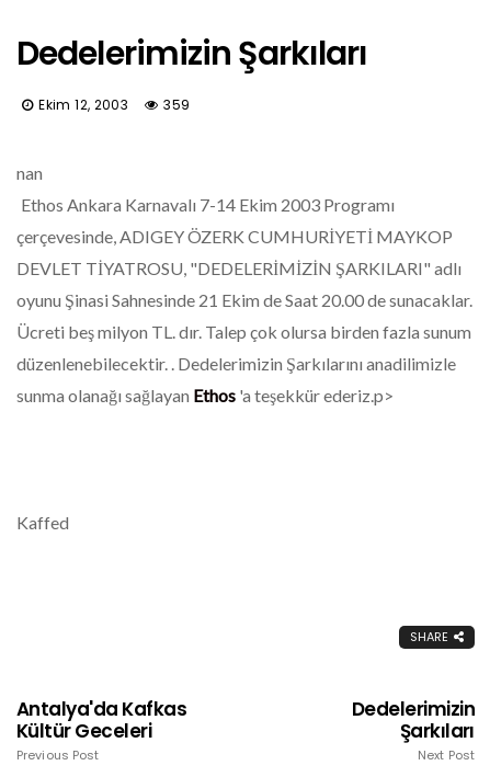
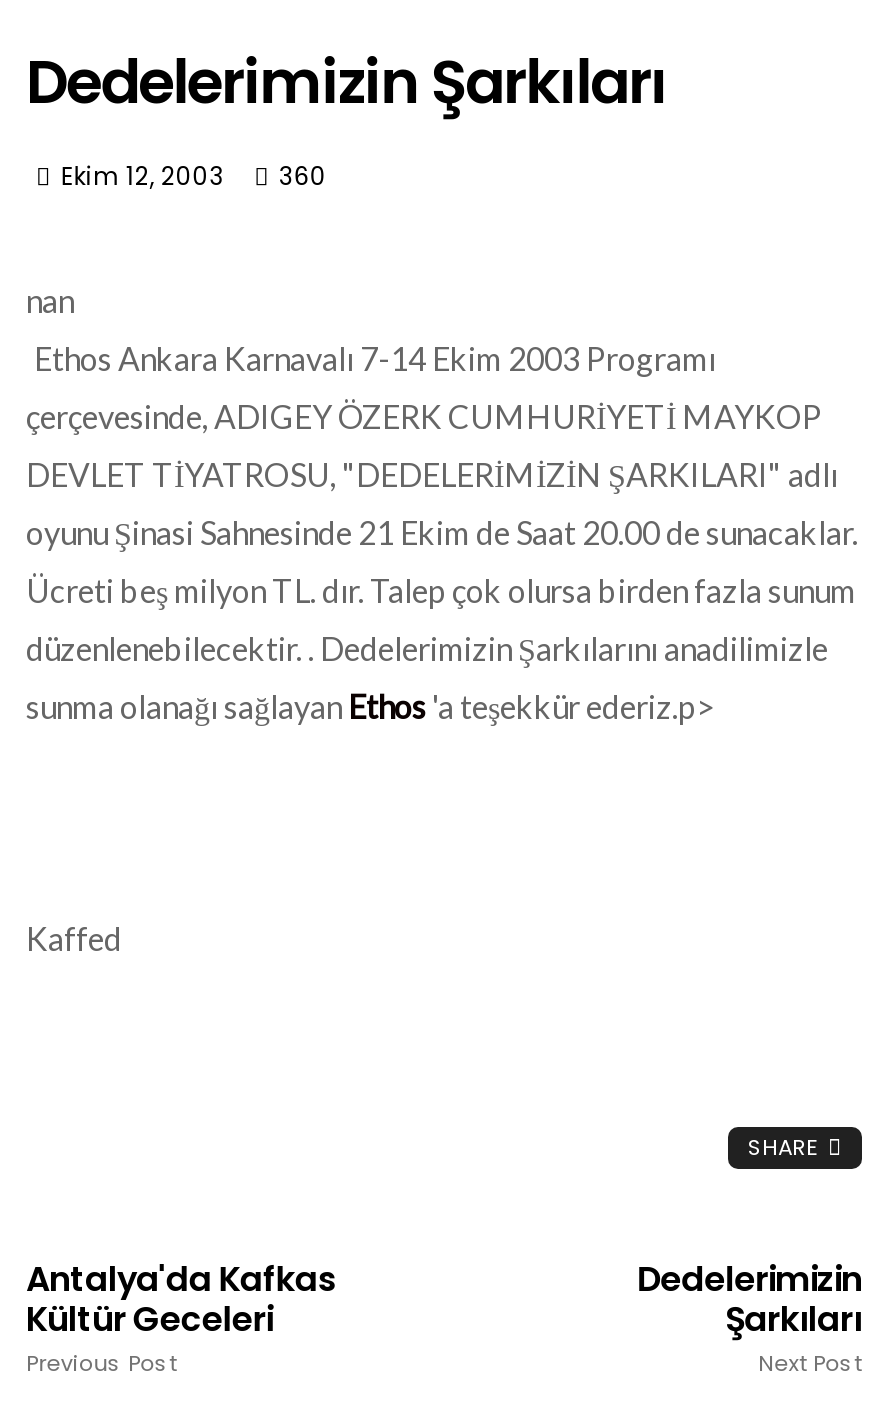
[39,95,190,114] Ekim 12, 2003 359 -> [61,159,327,193] Ekim 12, 2003 360

